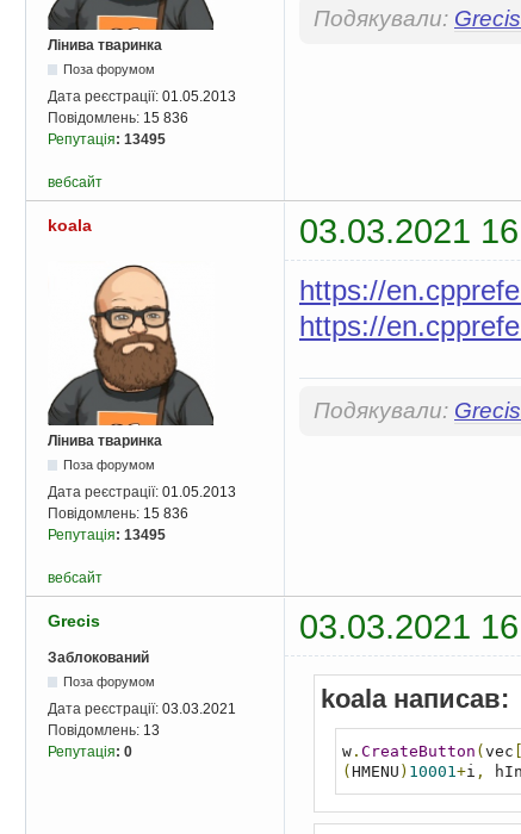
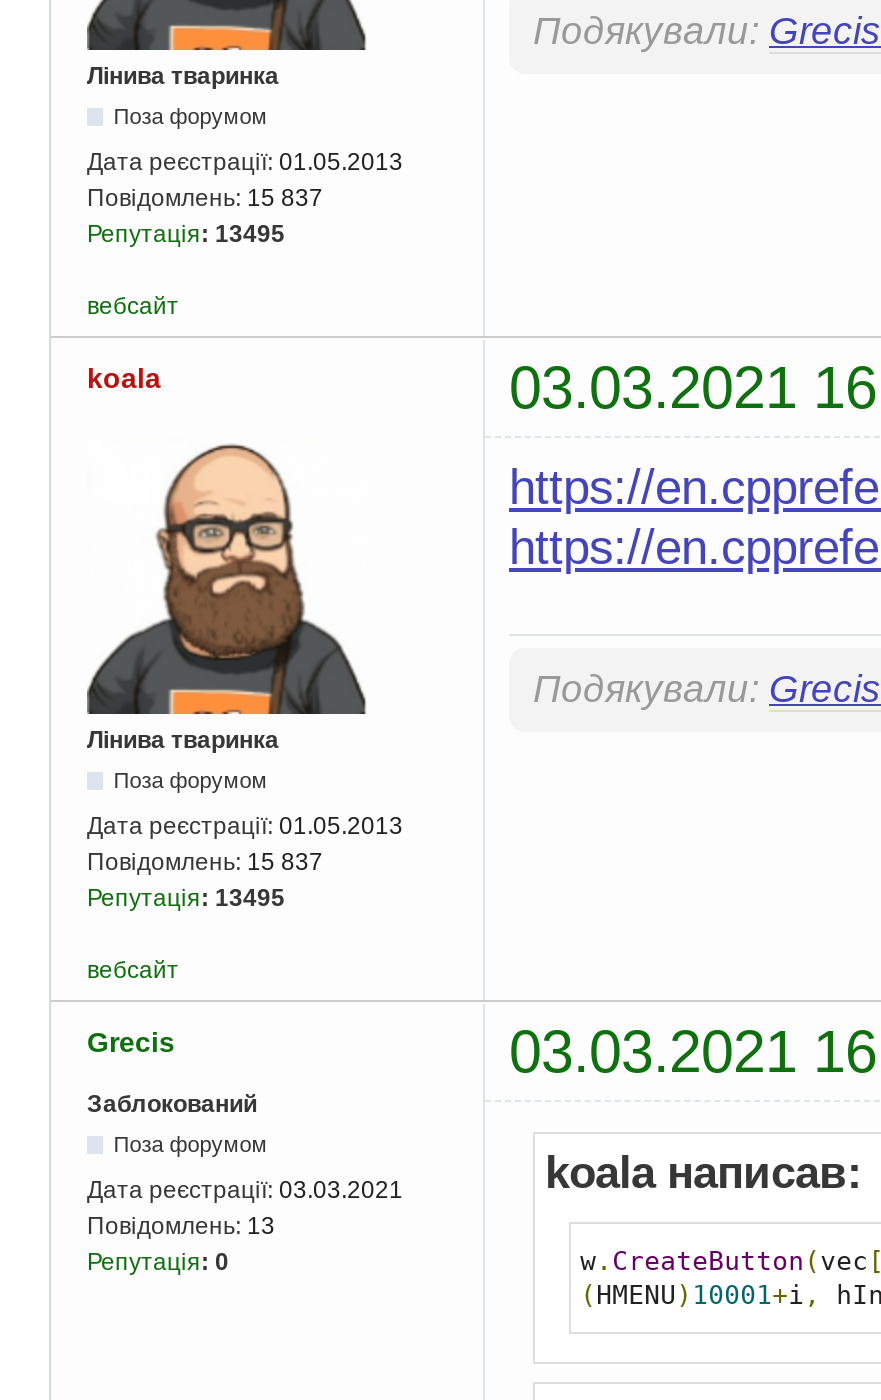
[48,109,188,126] Повідомлень: 15 836 -> [87,183,323,211] Повідомлень: 15 837
[48,505,188,522] Повідомлень: 15 836 -> [87,848,323,876] Повідомлень: 15 837

